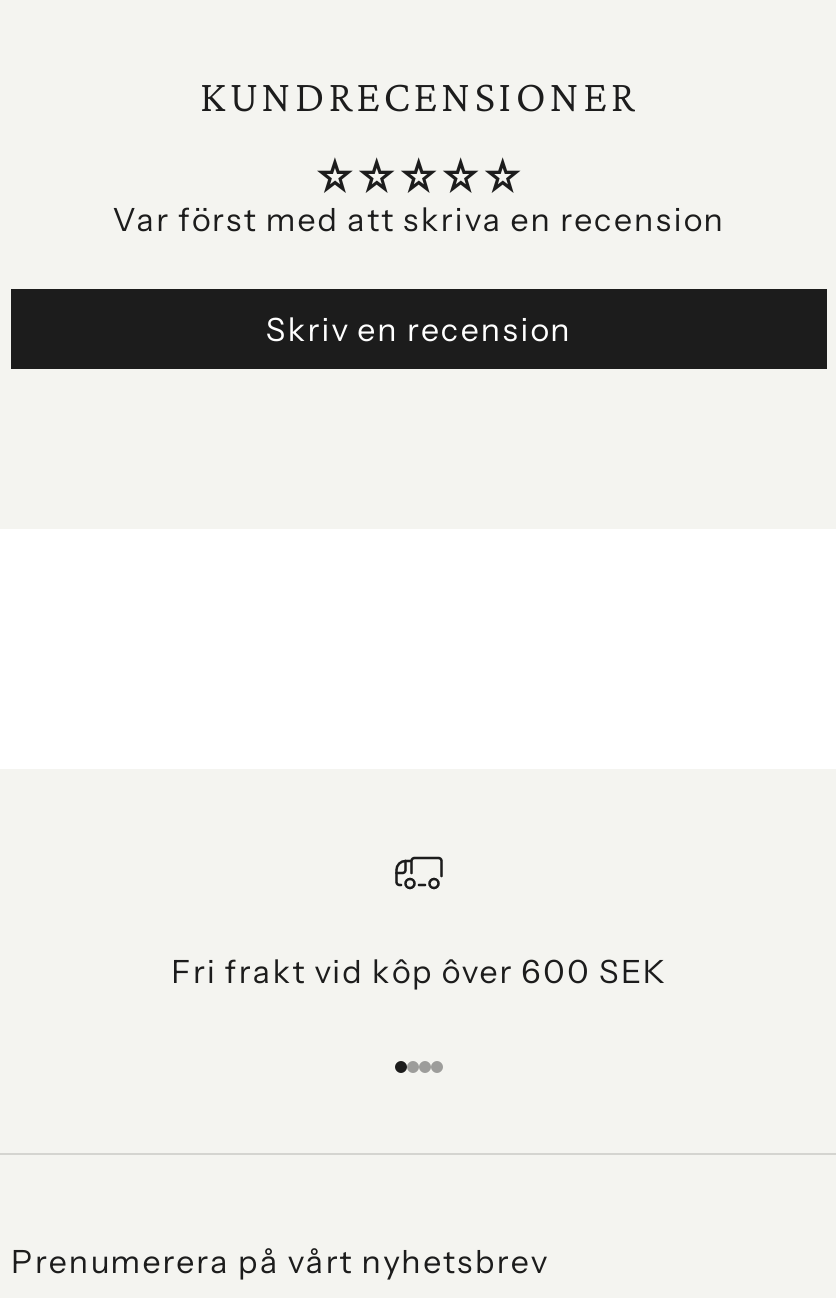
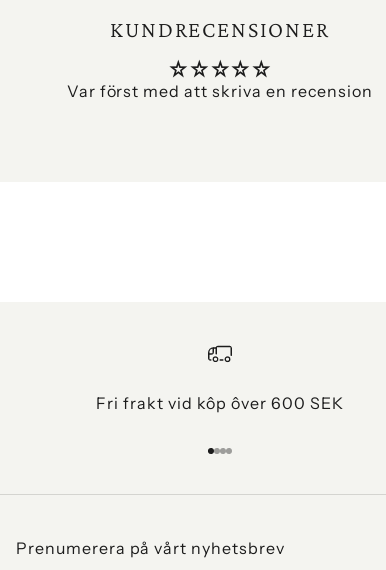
[266,308,572,348] Skriv en recension -> none

